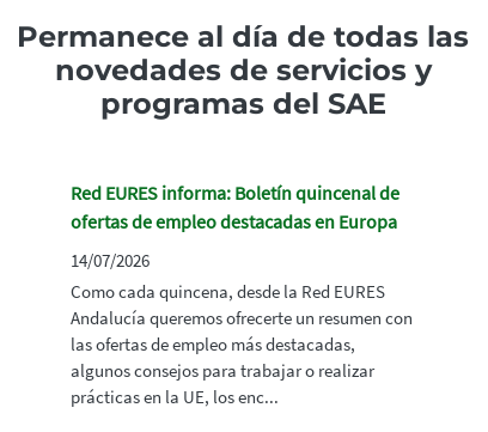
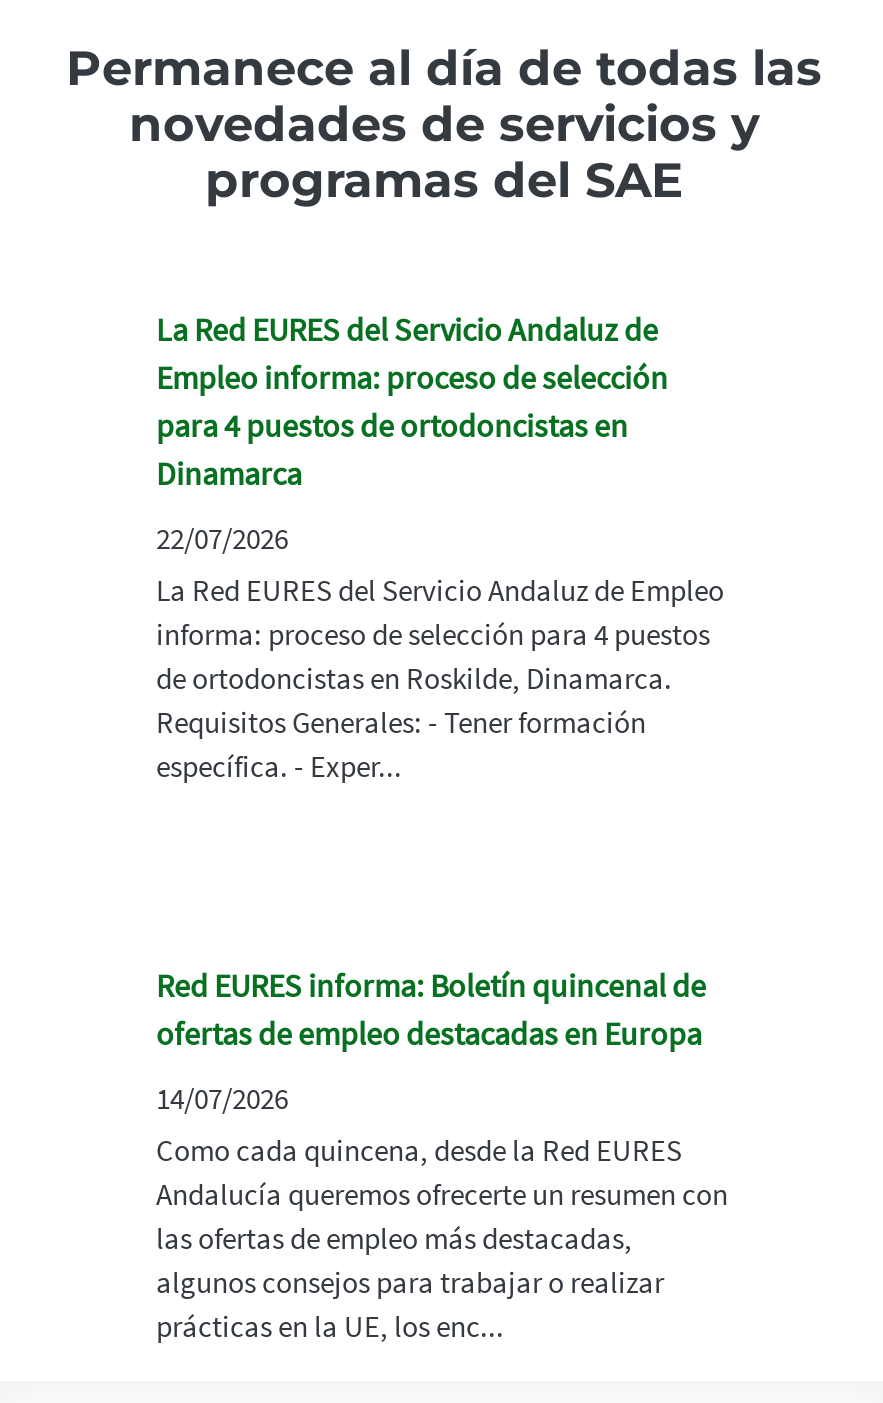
none -> [156,309,724,785] La Red EURES del Servicio Andaluz de | Empleo informa: proceso de selección | para 4 puestos de ortodoncistas en | Dinamarca | 22/07/2026 | La Red EURES del Servicio Andaluz de Empleo | informa: proceso de selección para 4 puestos | de ortodoncistas en Roskilde, Dinamarca. | Requisitos Generales: - Tener formación | específica. - Exper...

